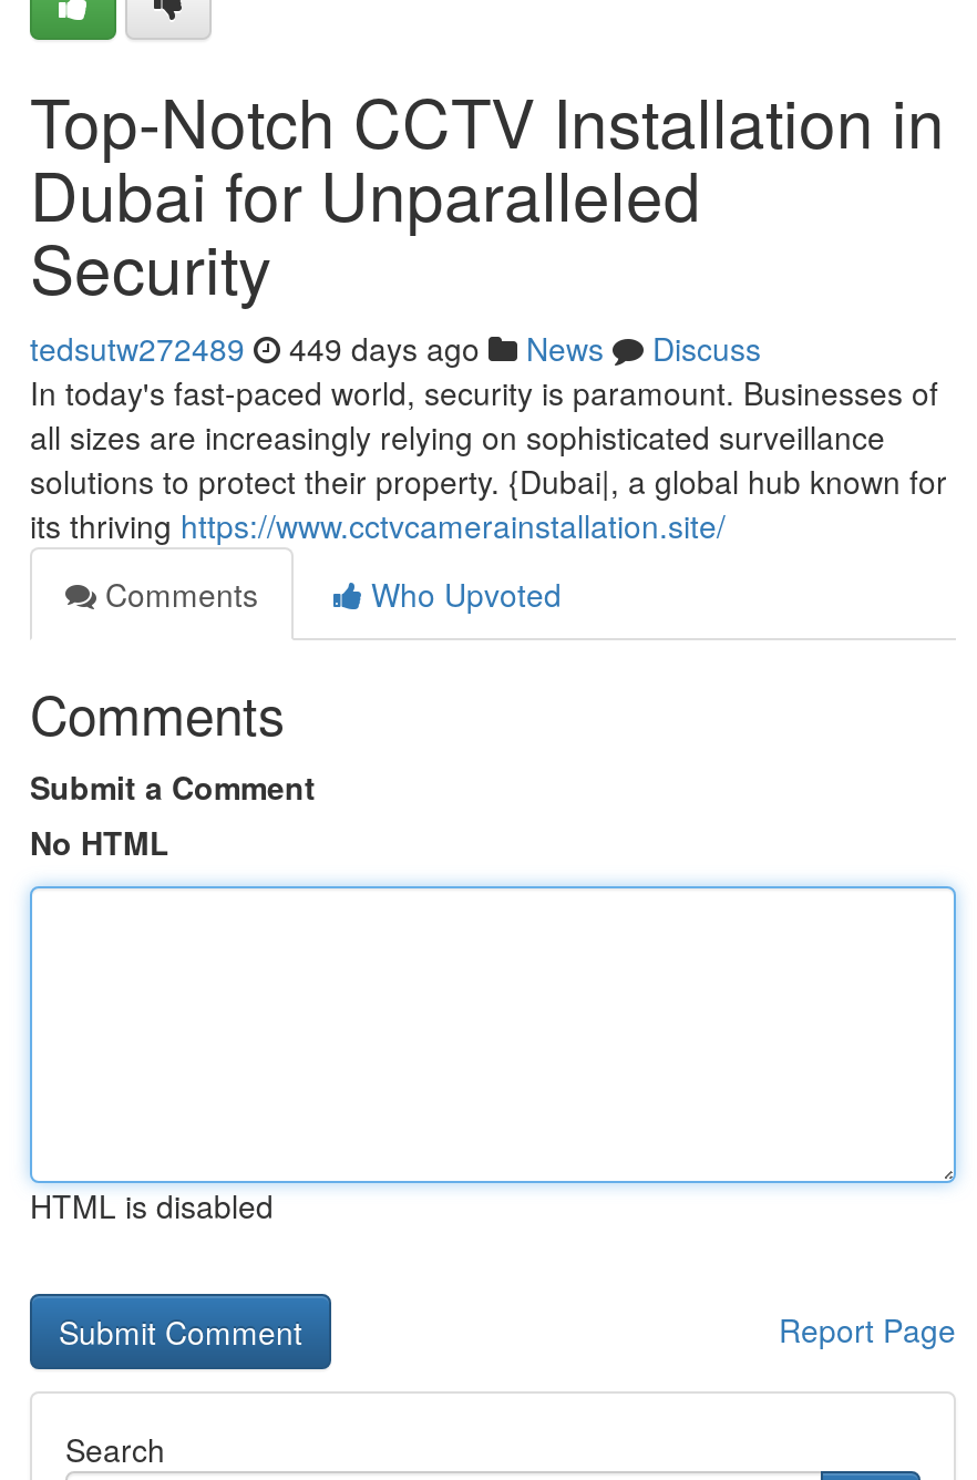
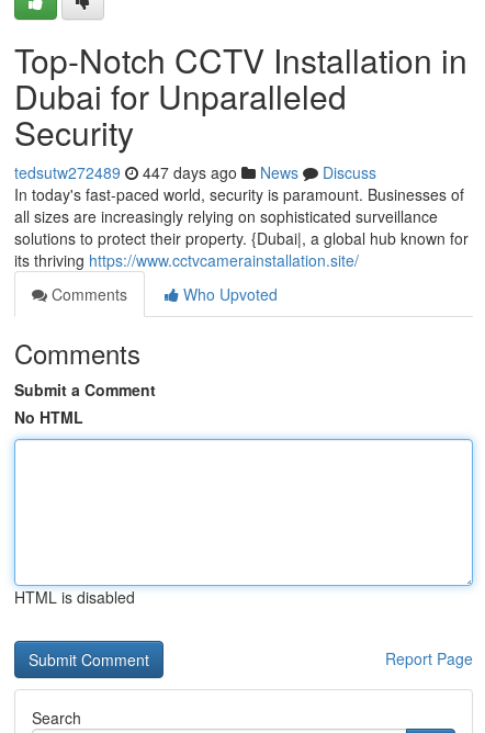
[30,326,761,370] tedsutw272489 449 days ago News Discuss -> [14,161,376,183] tedsutw272489 447 days ago News Discuss

